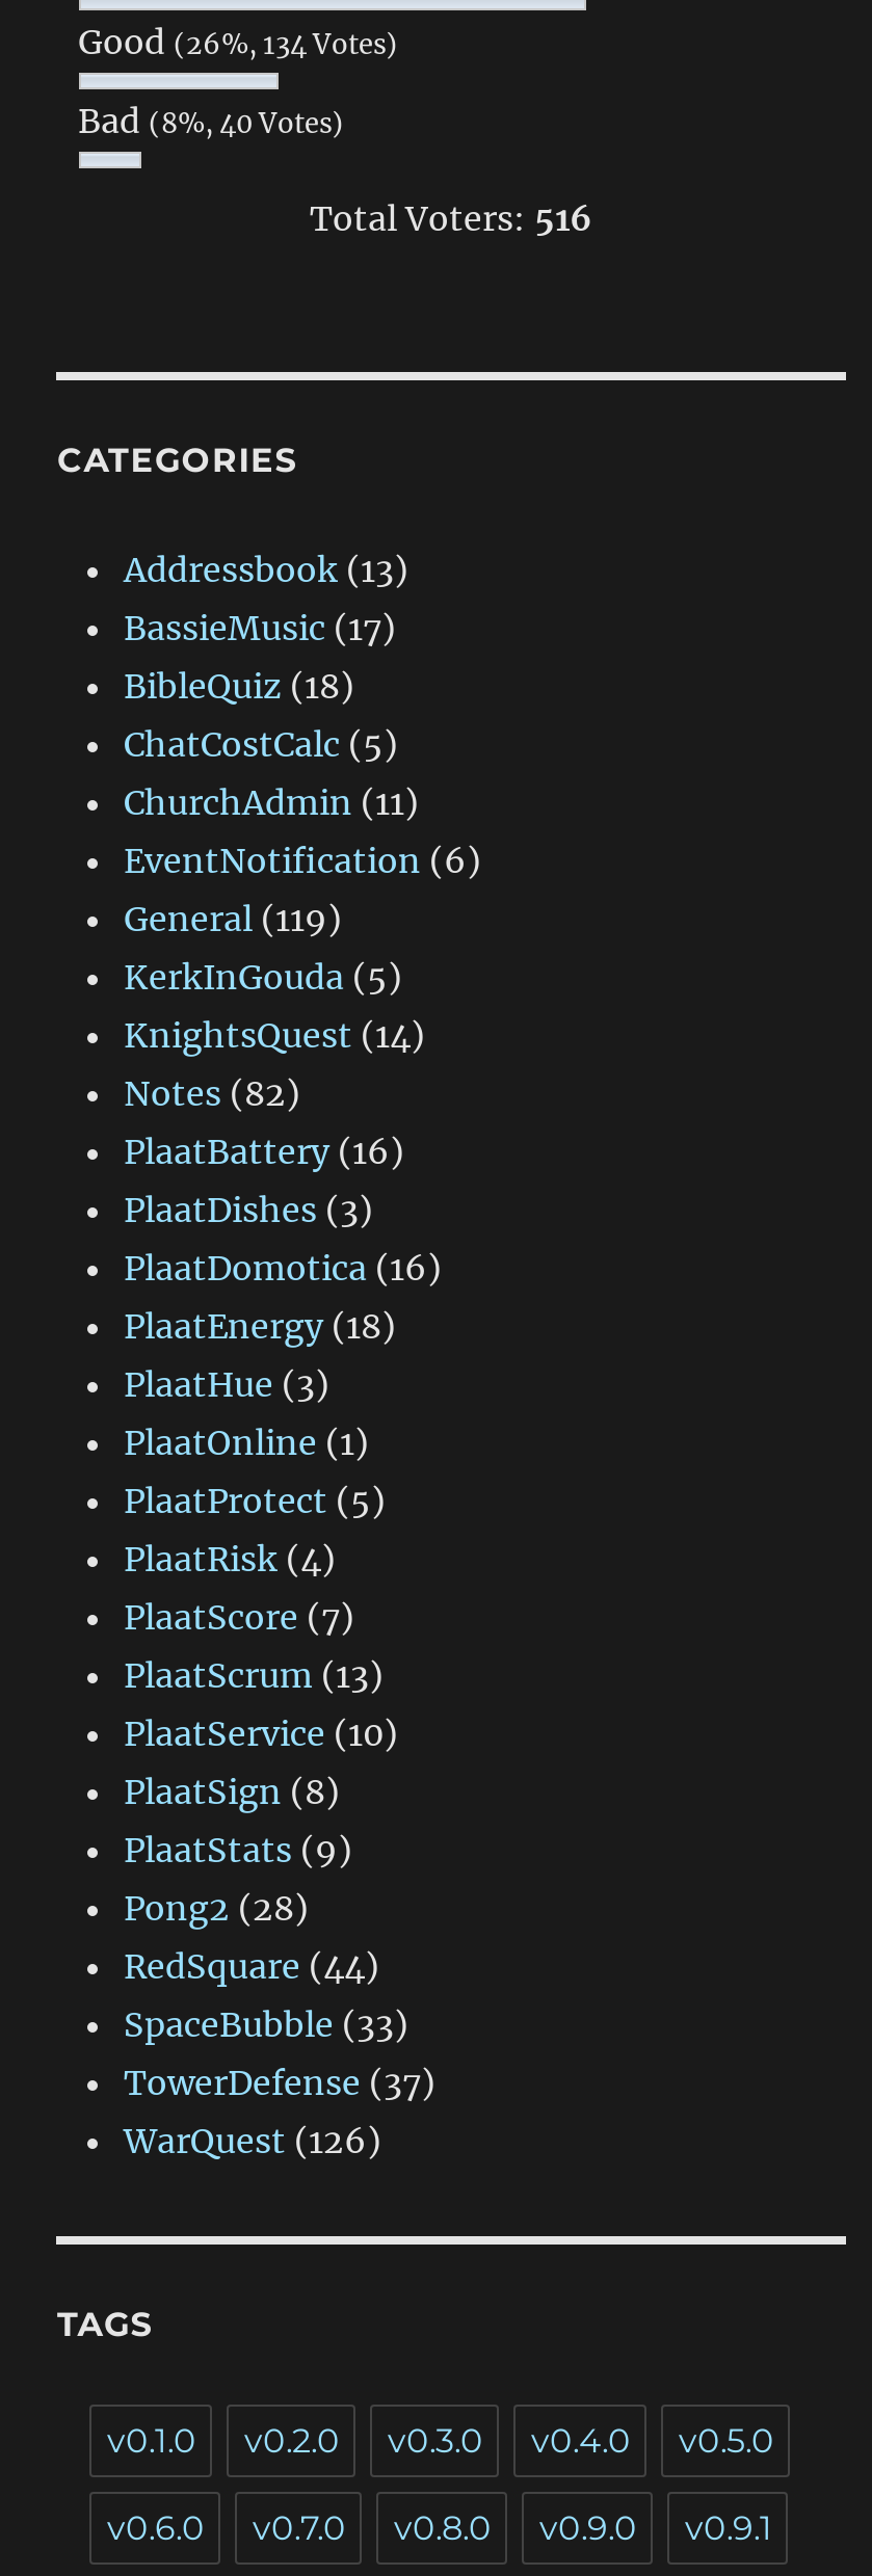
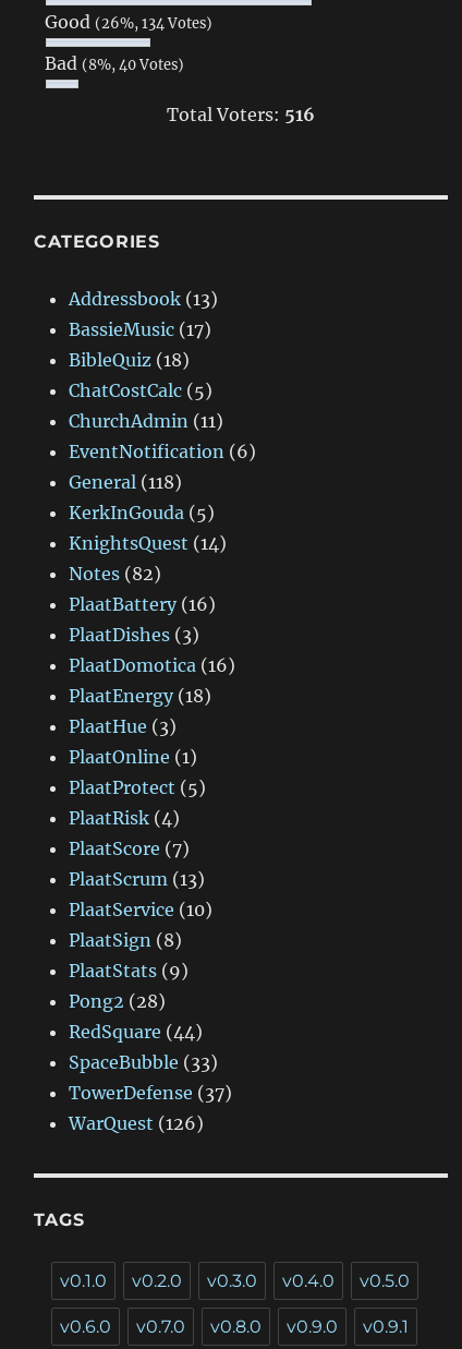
[124,898,342,940] General (119) -> [69,471,183,493] General (118)

